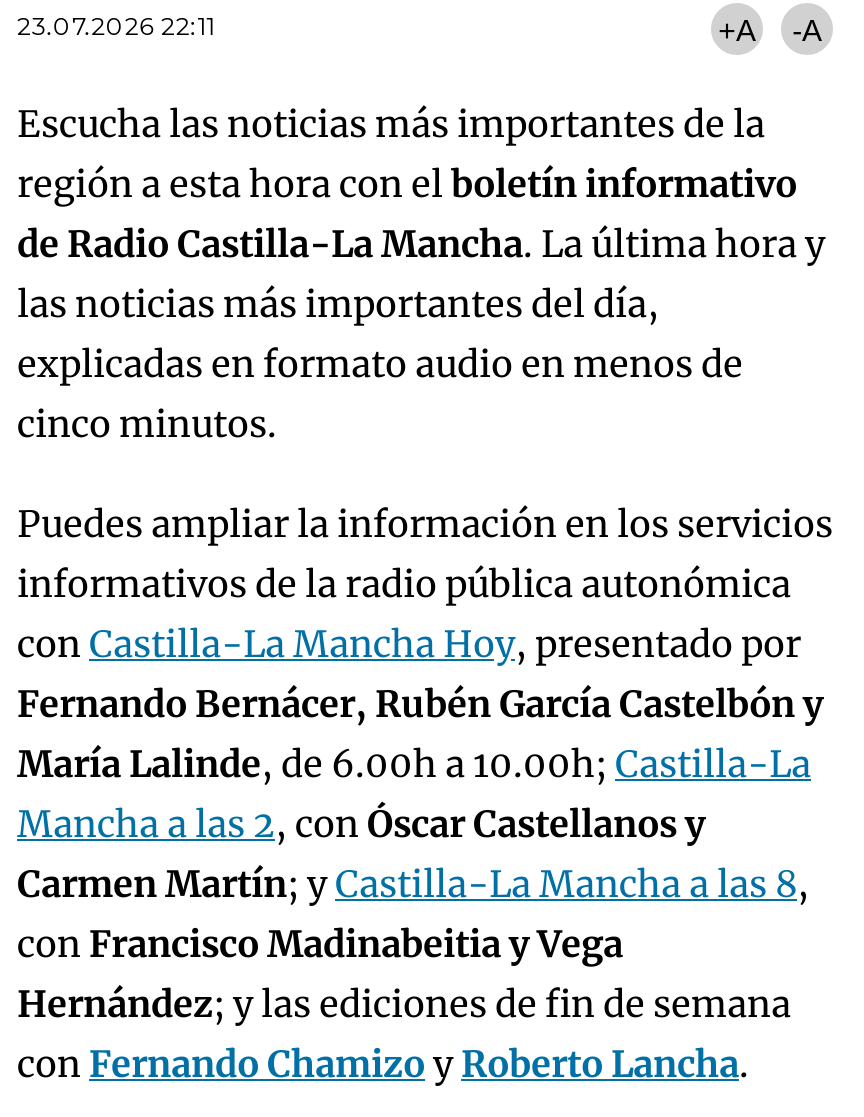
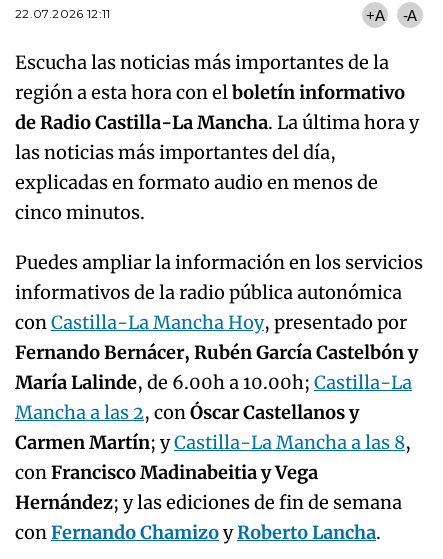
[17,11,215,41] 23.07.2026 22:11 -> [15,6,111,21] 22.07.2026 12:11

